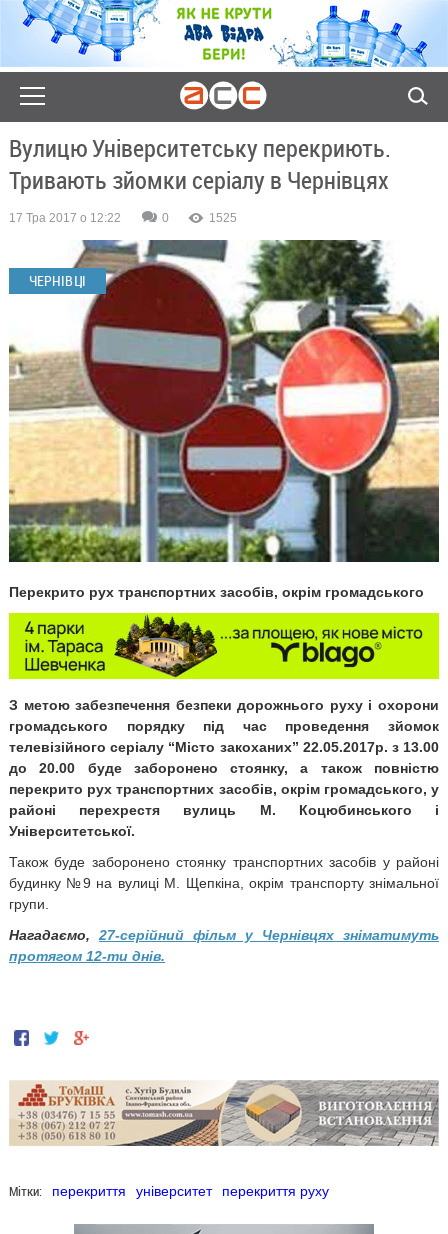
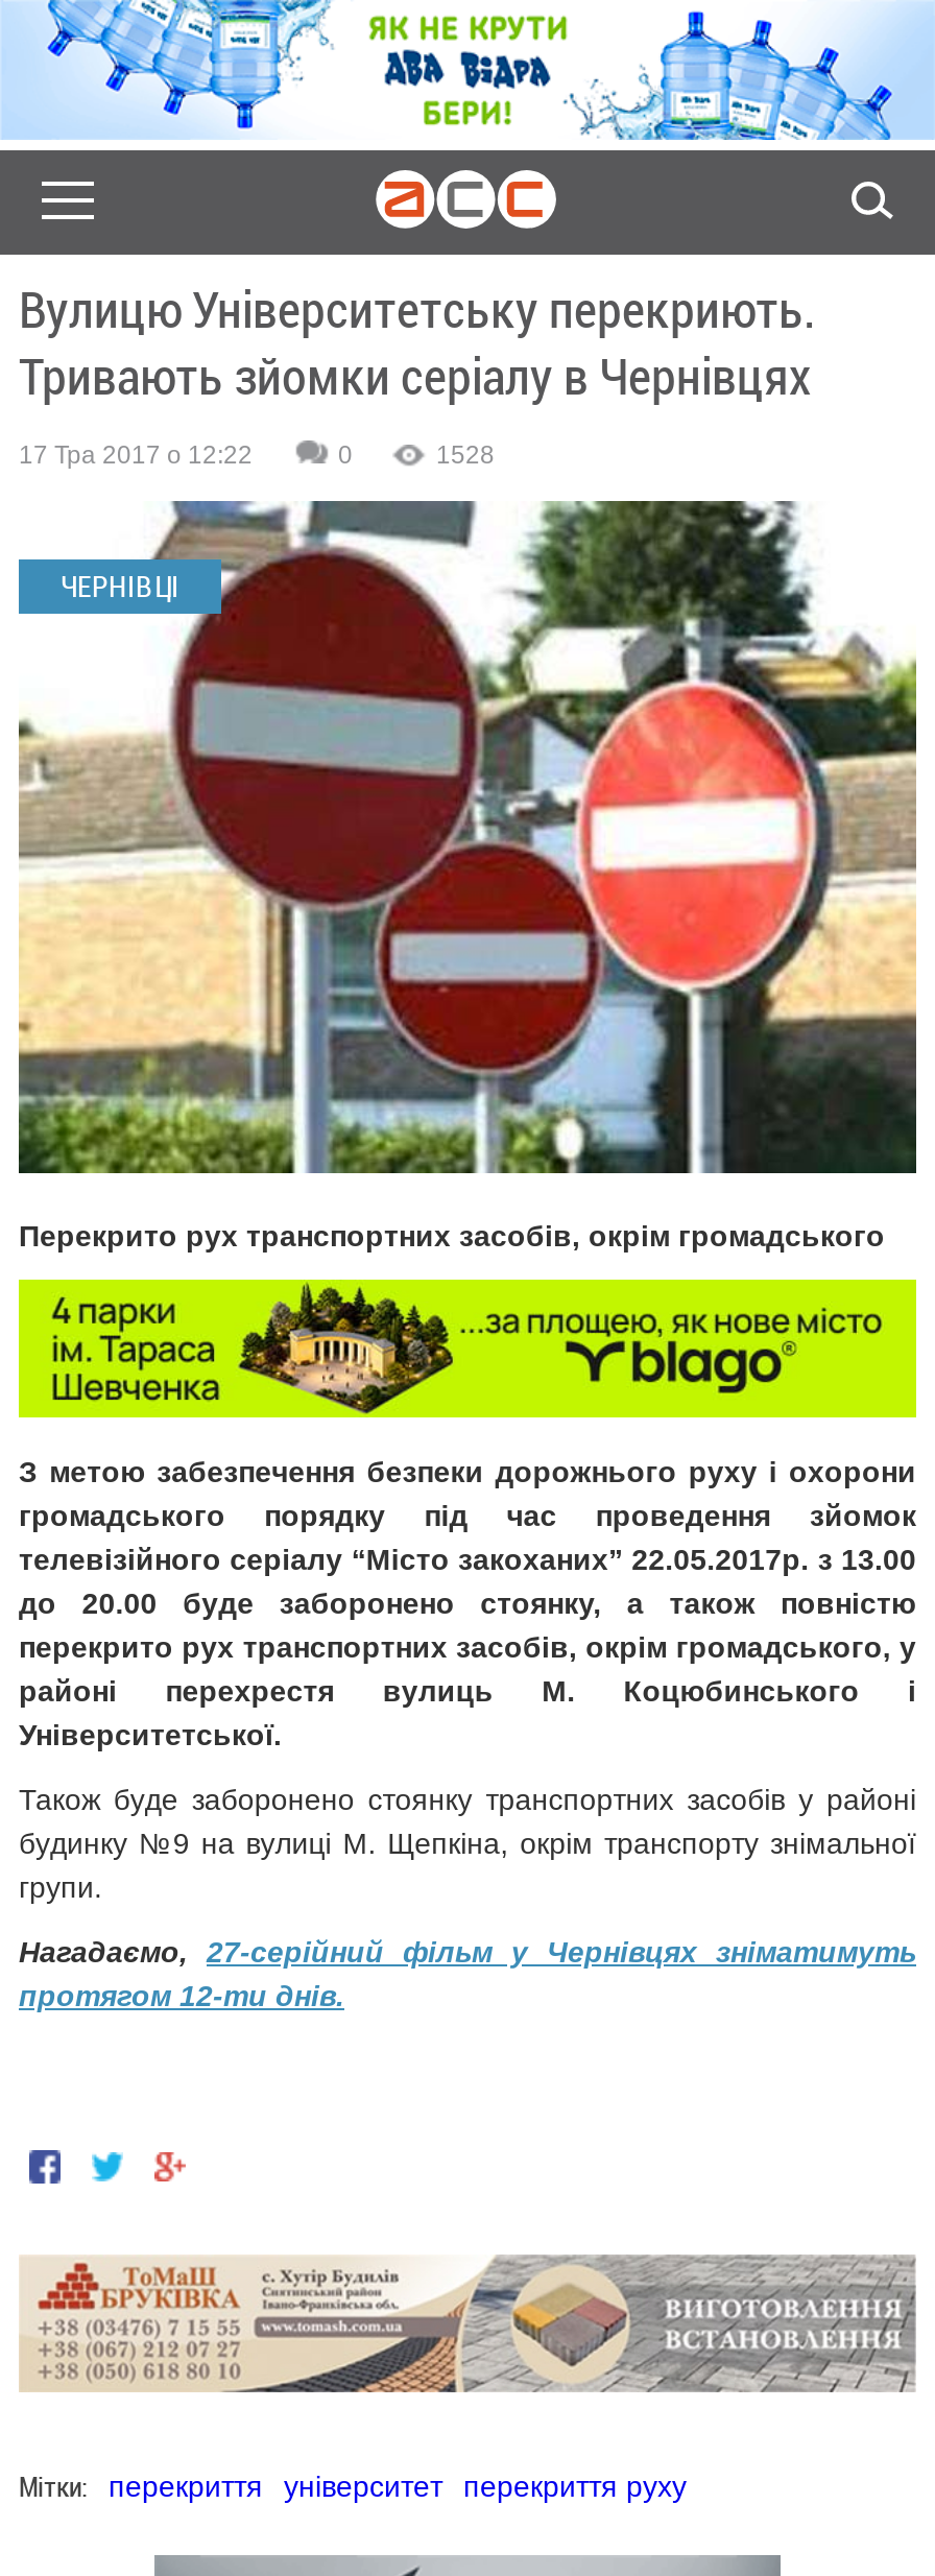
[209,211,237,225] 1525 -> [436,440,495,470] 1528

